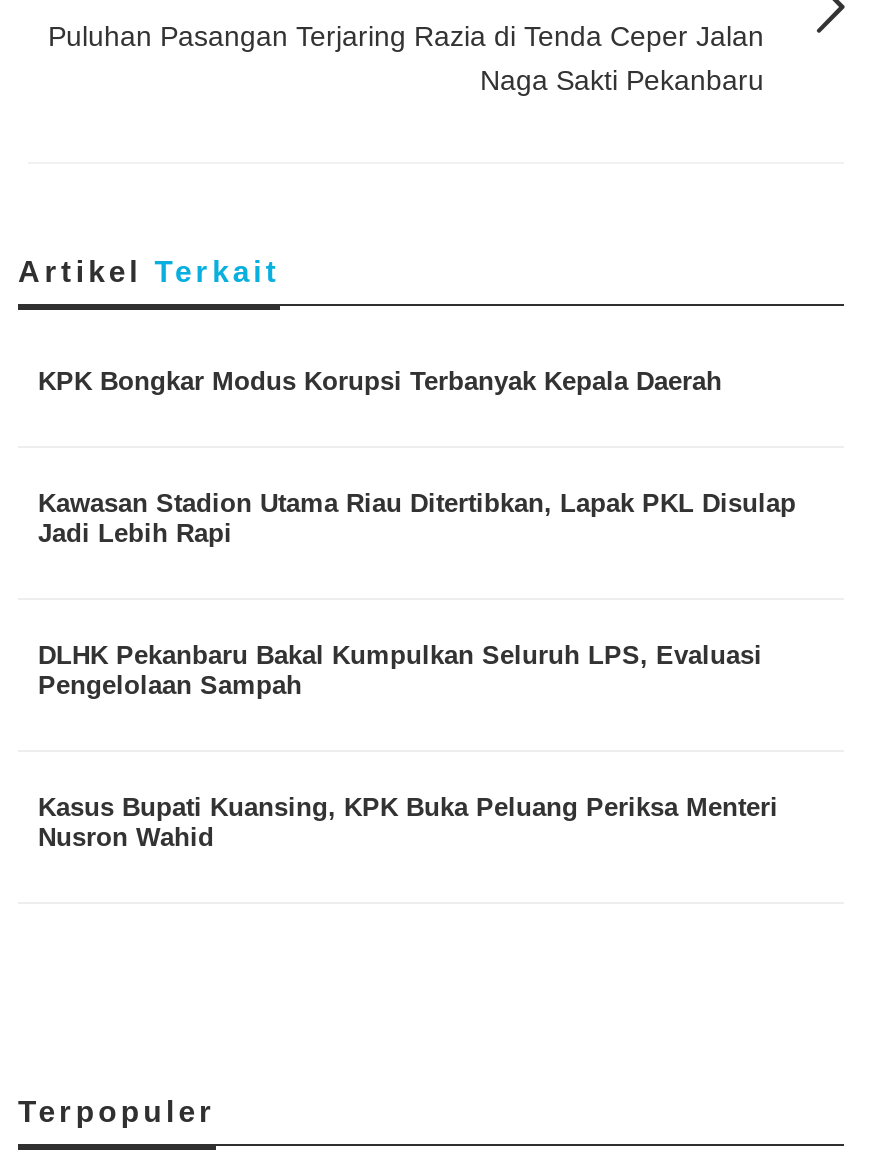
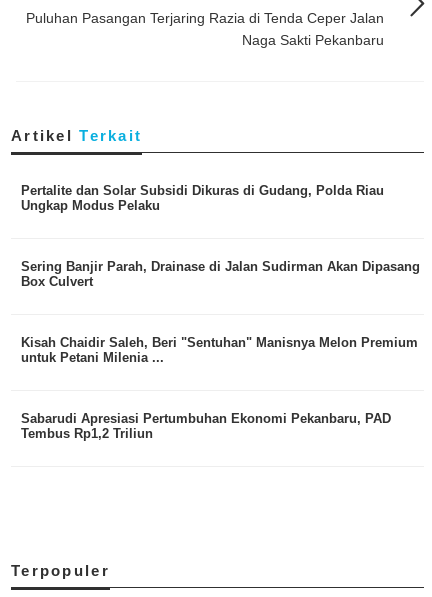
[38,365,722,395] KPK Bongkar Modus Korupsi Terbanyak Kepala Daerah -> [21,183,384,213] Pertalite dan Solar Subsidi Dikuras di Gudang, Polda Riau | Ungkap Modus Pelaku
[38,487,796,547] Kawasan Stadion Utama Riau Ditertibkan, Lapak PKL Disulap | Jadi Lebih Rapi -> [21,259,420,289] Sering Banjir Parah, Drainase di Jalan Sudirman Akan Dipasang | Box Culvert
[38,639,762,699] DLHK Pekanbaru Bakal Kumpulkan Seluruh LPS, Evaluasi | Pengelolaan Sampah -> [21,335,418,365] Kisah Chaidir Saleh, Beri "Sentuhan" Manisnya Melon Premium | untuk Petani Milenia ...
[38,791,778,851] Kasus Bupati Kuansing, KPK Buka Peluang Periksa Menteri | Nusron Wahid -> [21,411,391,441] Sabarudi Apresiasi Pertumbuhan Ekonomi Pekanbaru, PAD | Tembus Rp1,2 Triliun

